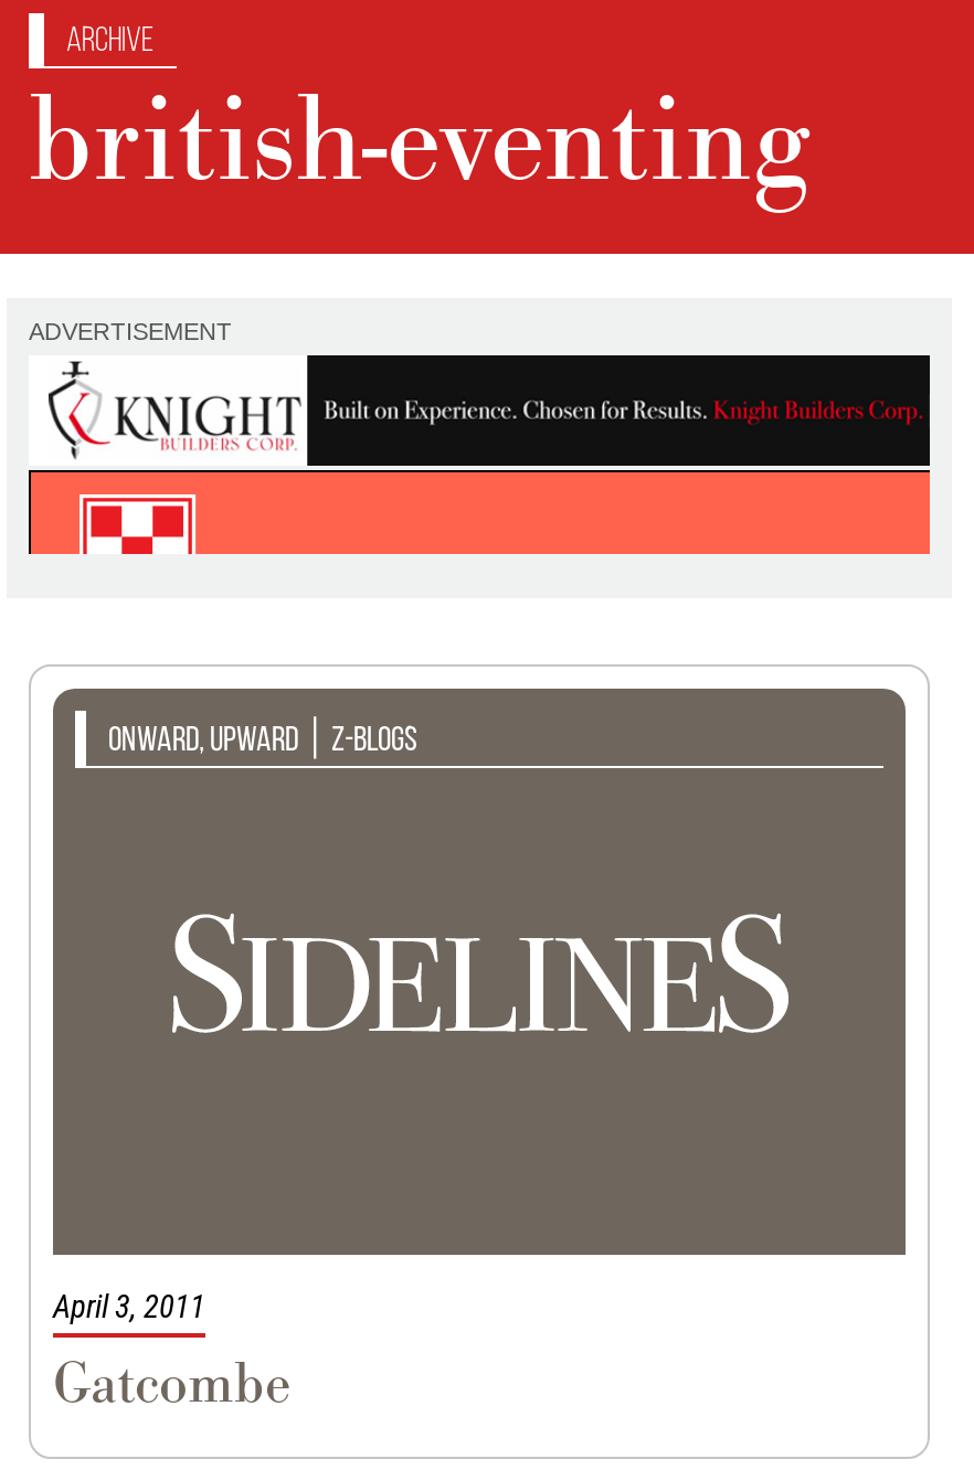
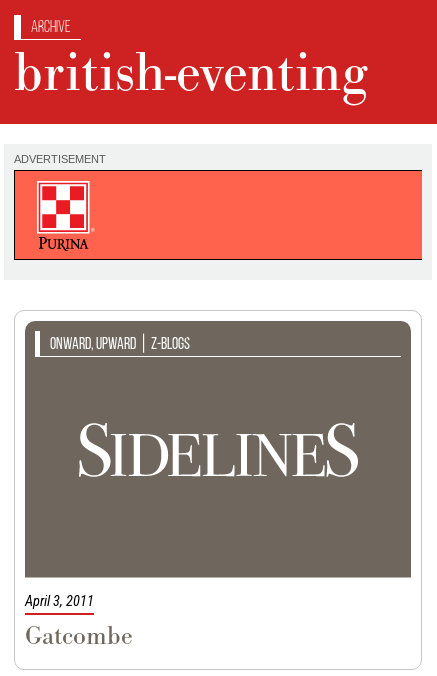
[29,355,932,556] [image] -> [13,169,423,261] [image]

